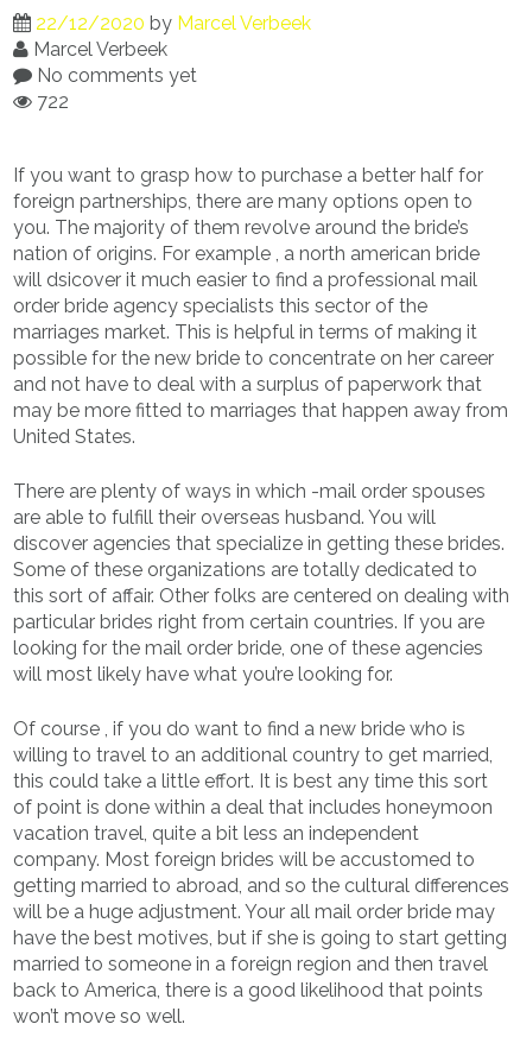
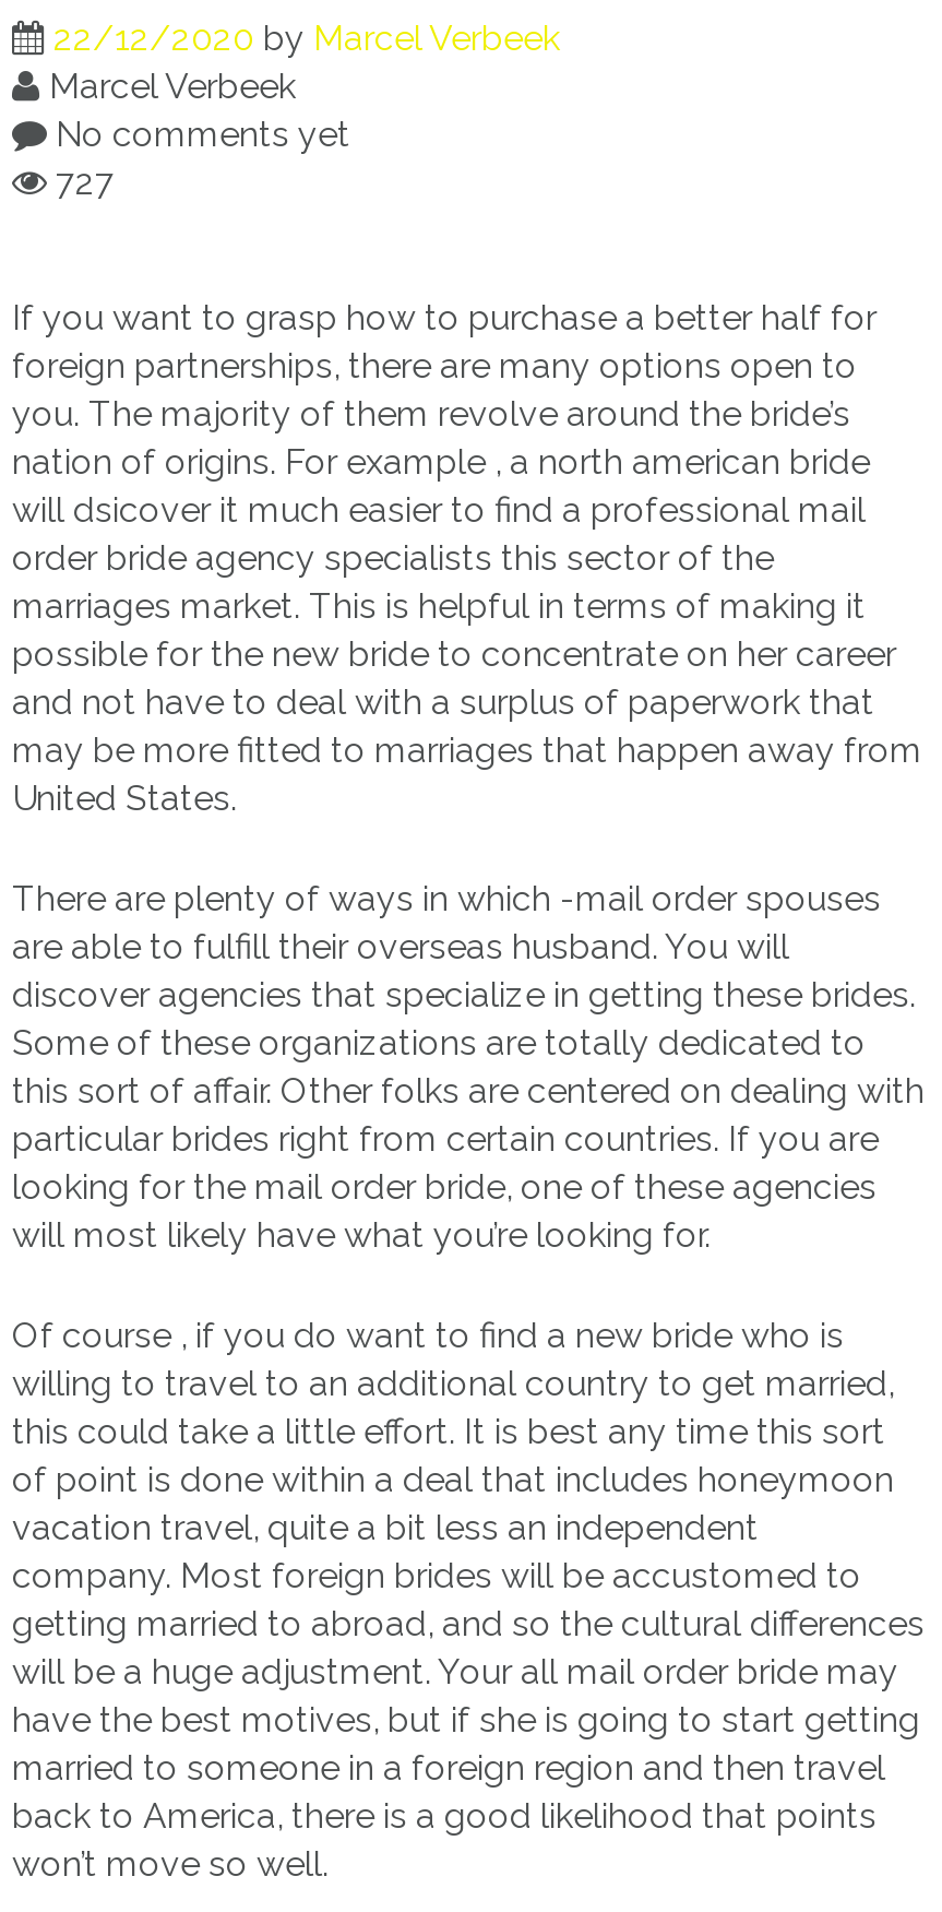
[32,90,69,113] 722 -> [47,161,115,203] 727

